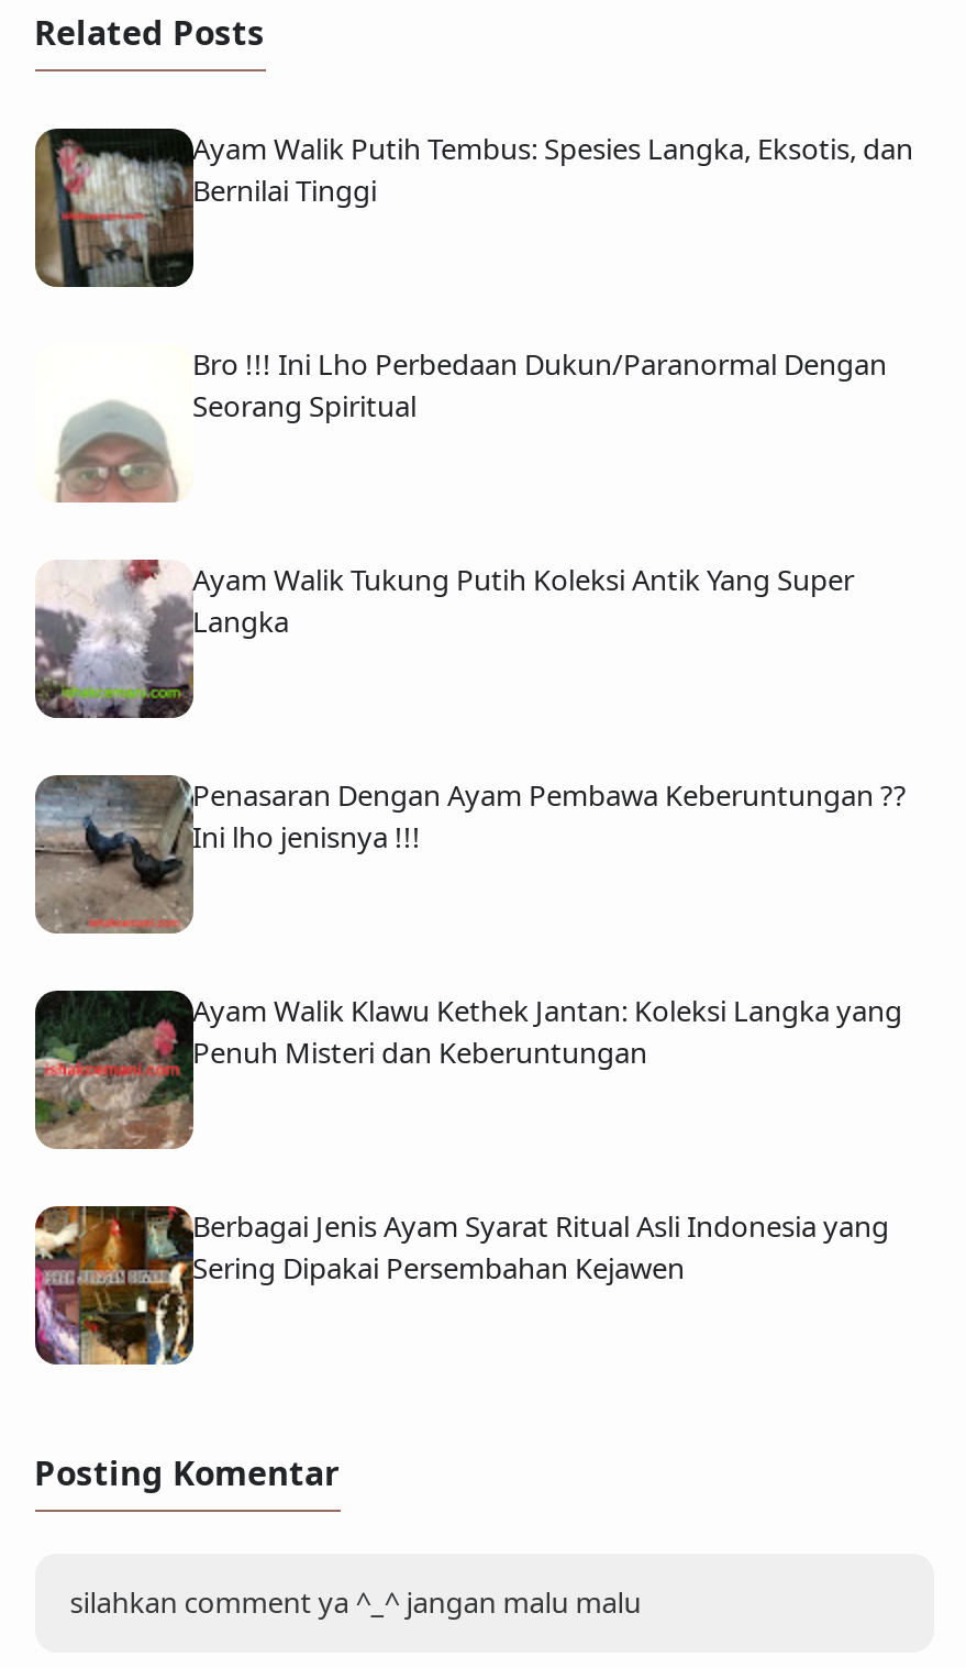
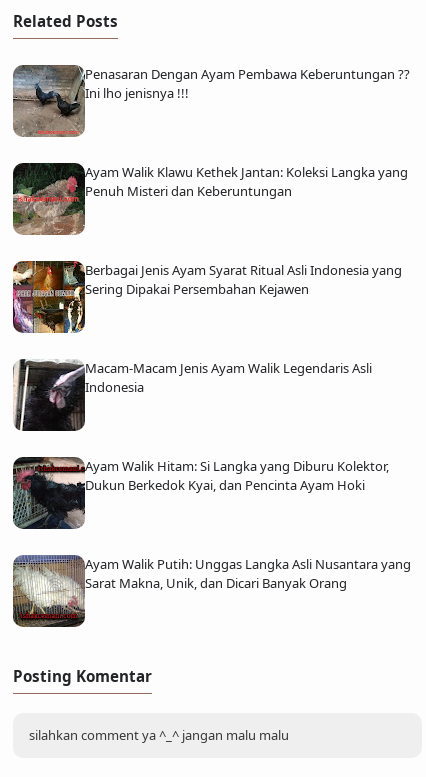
[33,129,913,288] [image] | Ayam Walik Putih Tembus: Spesies Langka, Eksotis, dan | Bernilai Tinggi -> none
[53,344,887,501] [image] | Bro !!! Ini Lho Perbedaan Dukun/Paranormal Dengan | Seorang Spiritual -> none
[33,559,854,719] [image] | Ayam Walik Tukung Putih Koleksi Antik Yang Super | Langka -> none
moved [31,772,907,1288] -> [11,64,409,298]: [image] | Penasaran Dengan Ayam Pembawa Keberuntungan ?? | Ini lho jenisnya !!! | Ayam Walik Klawu Kethek Jantan: Koleksi Langka yang | Penuh Misteri dan Keberuntungan | Berbagai Jenis Ayam Syarat Ritual Asli Indonesia yang | Sering Dipakai Persembahan Kejawen
none -> [12,555,410,628] [image] | Ayam Walik Putih: Unggas Langka Asli Nusantara yang | Sarat Makna, Unik, dan Dicari Banyak Orang
none -> [13,359,371,431] [image] | Macam-Macam Jenis Ayam Walik Legendaris Asli | Indonesia
none -> [13,456,388,530] [image] | Ayam Walik Hitam: Si Langka yang Diburu Kolektor, | Dukun Berkedok Kyai, dan Pencinta Ayam Hoki

